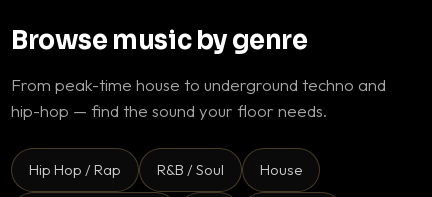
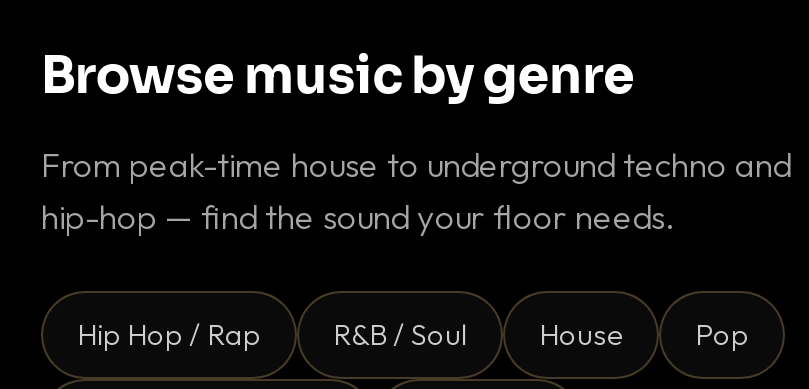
none -> [695,315,749,353] Pop

